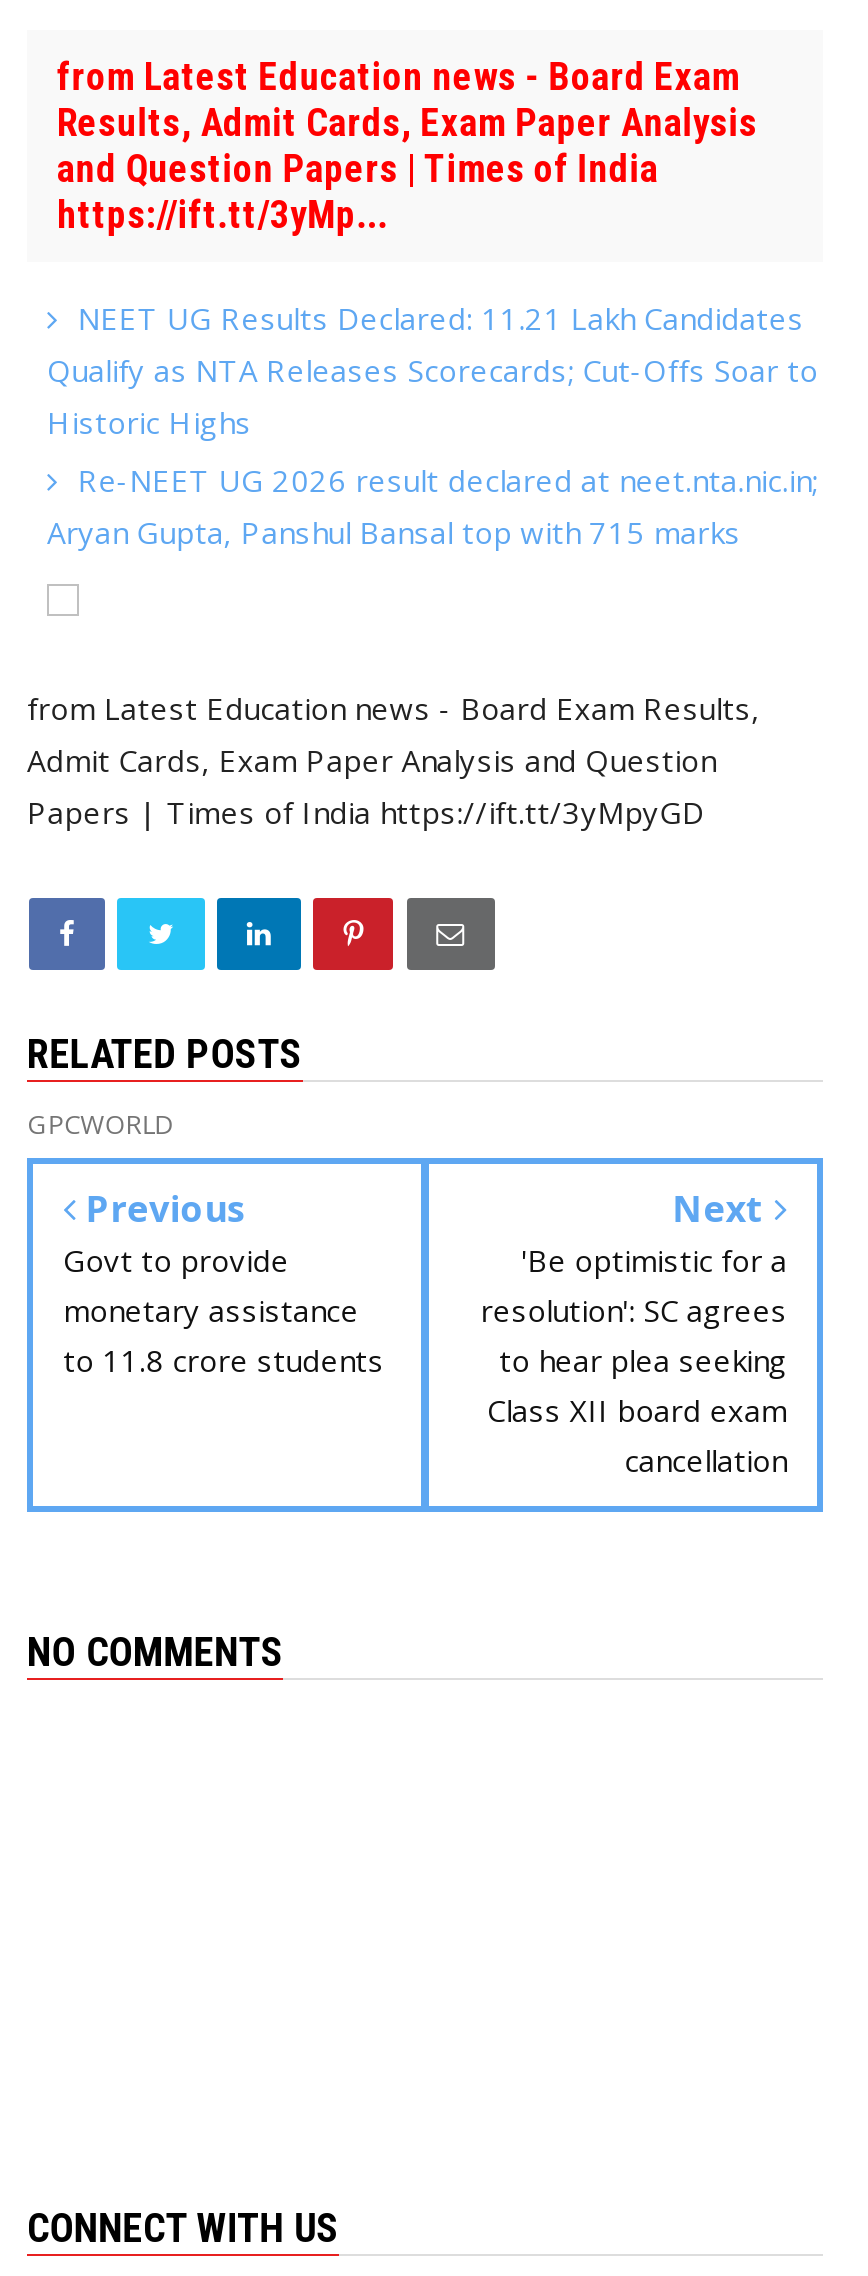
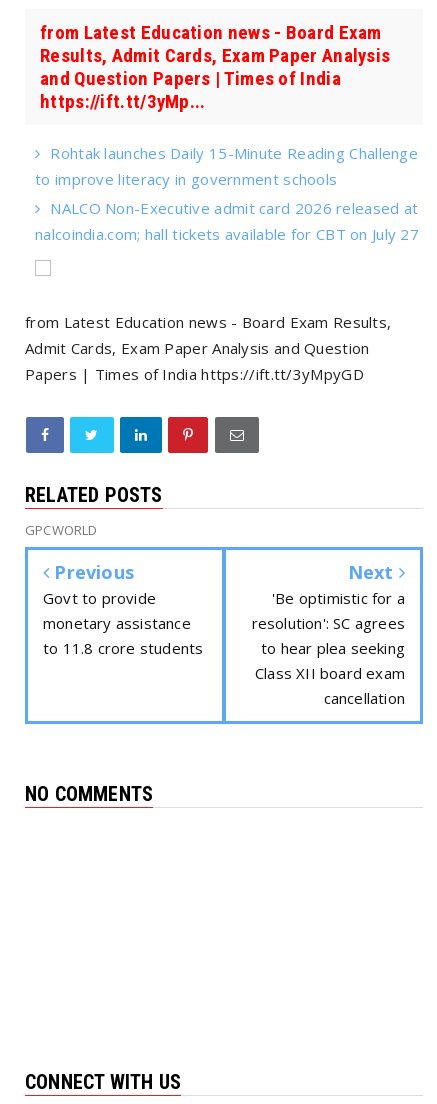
[47,298,818,552] NEET UG Results Declared: 11.21 Lakh Candidates | Qualify as NTA Releases Scorecards; Cut-Offs Soar to | Historic Highs | Re-NEET UG 2026 result declared at neet.nta.nic.in; | Aryan Gupta, Panshul Bansal top with 715 marks -> [35,143,419,244] Rohtak launches Daily 15-Minute Reading Challenge | to improve literacy in government schools | NALCO Non-Executive admit card 2026 released at | nalcoindia.com; hall tickets available for CBT on July 27

